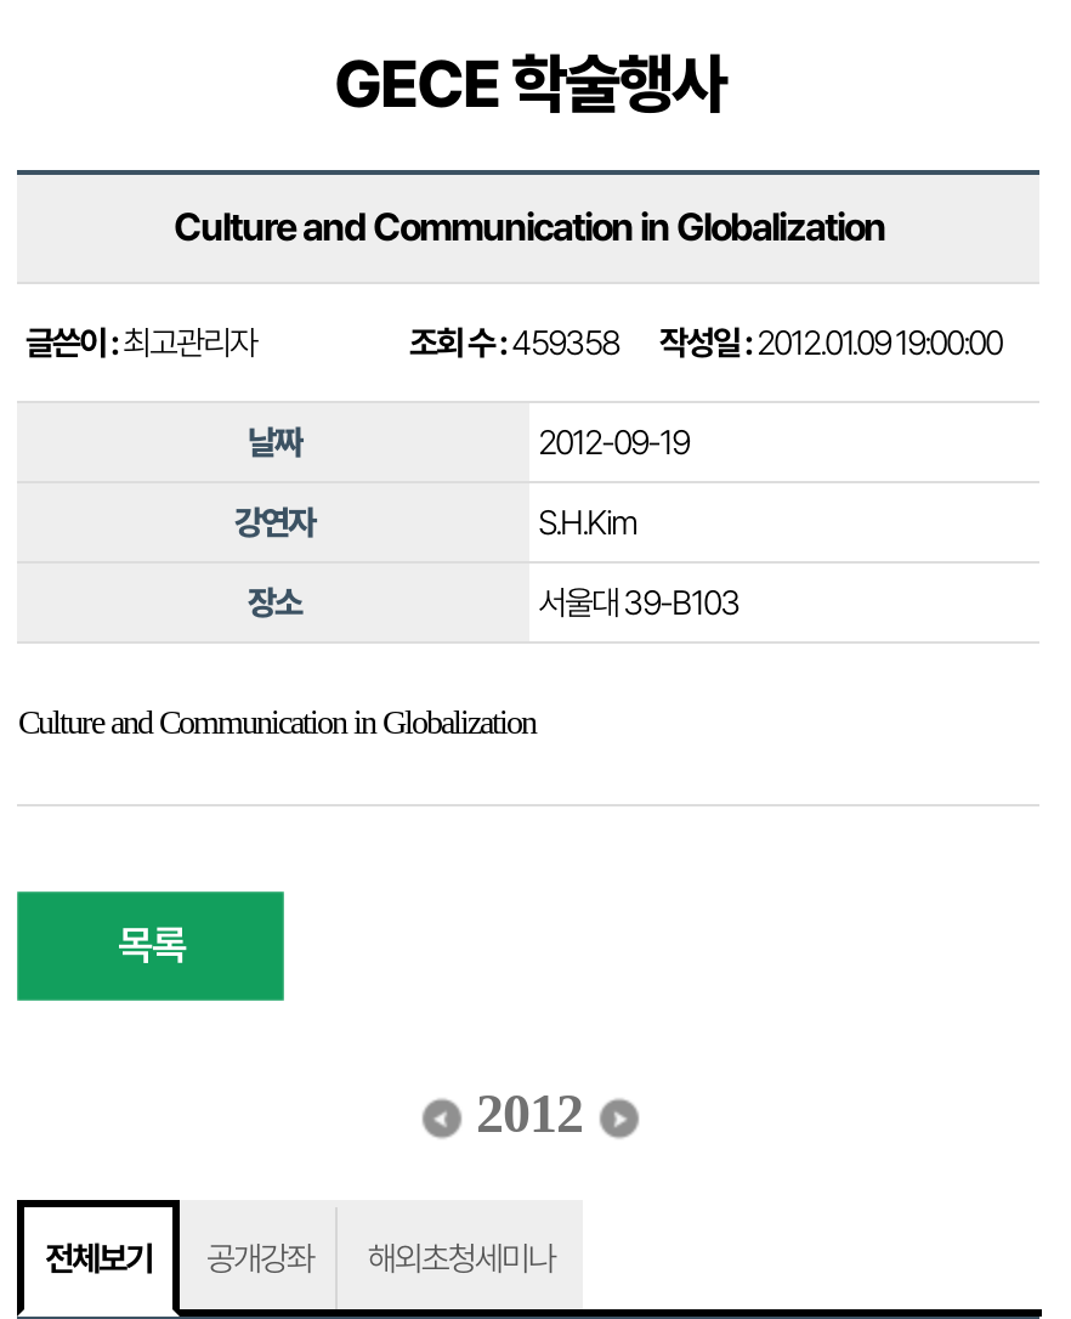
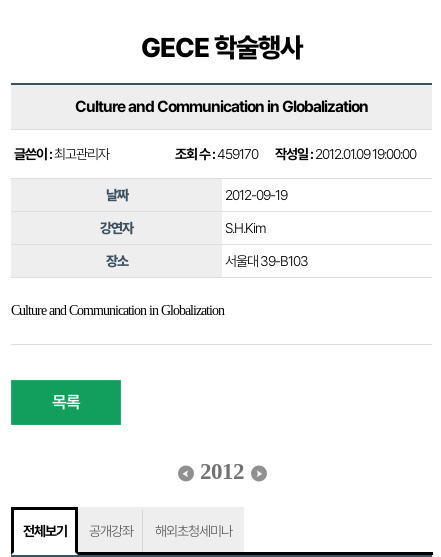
[409,323,1002,362] 조회 수 :459358 작성일 : 2012.01.09 19:00:00 -> [175,146,416,162] 조회 수 :459170 작성일 : 2012.01.09 19:00:00

